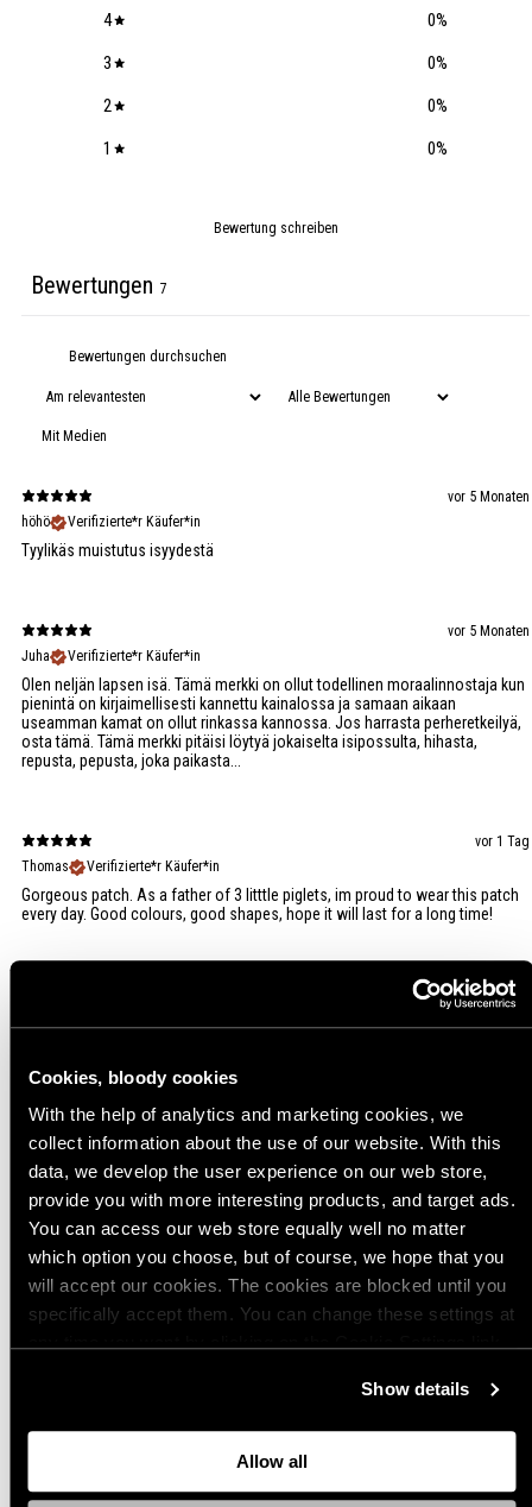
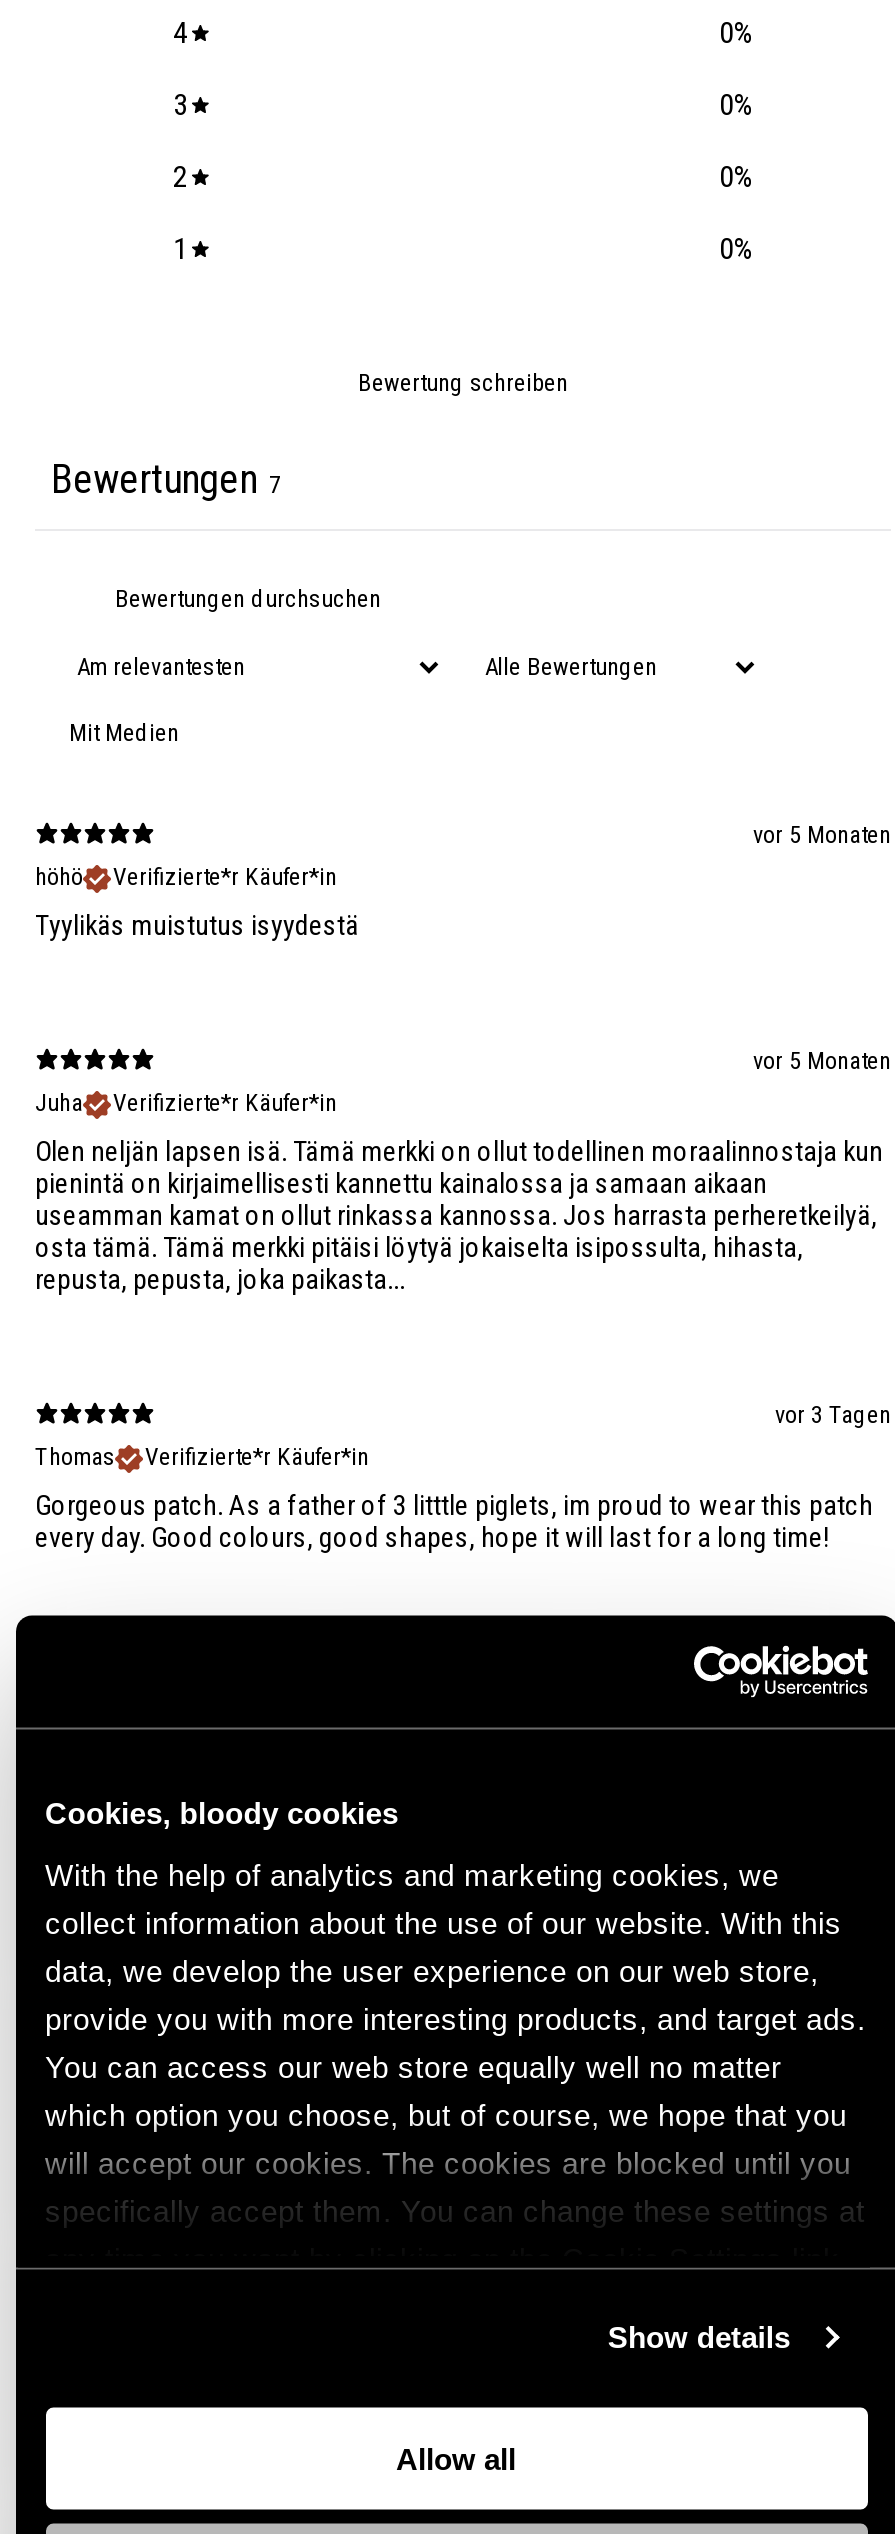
[475,833,530,849] vor 1 Tag -> [775,1400,891,1428] vor 3 Tagen

